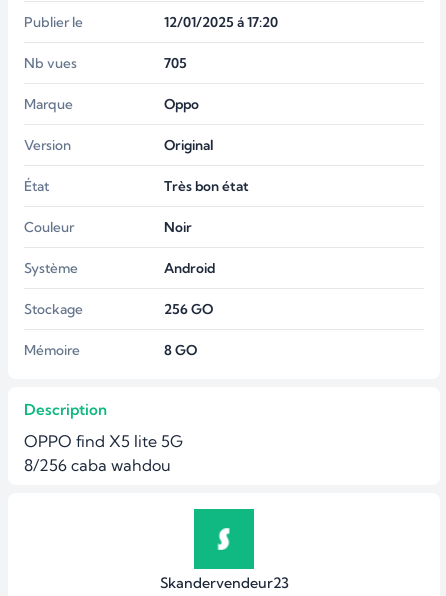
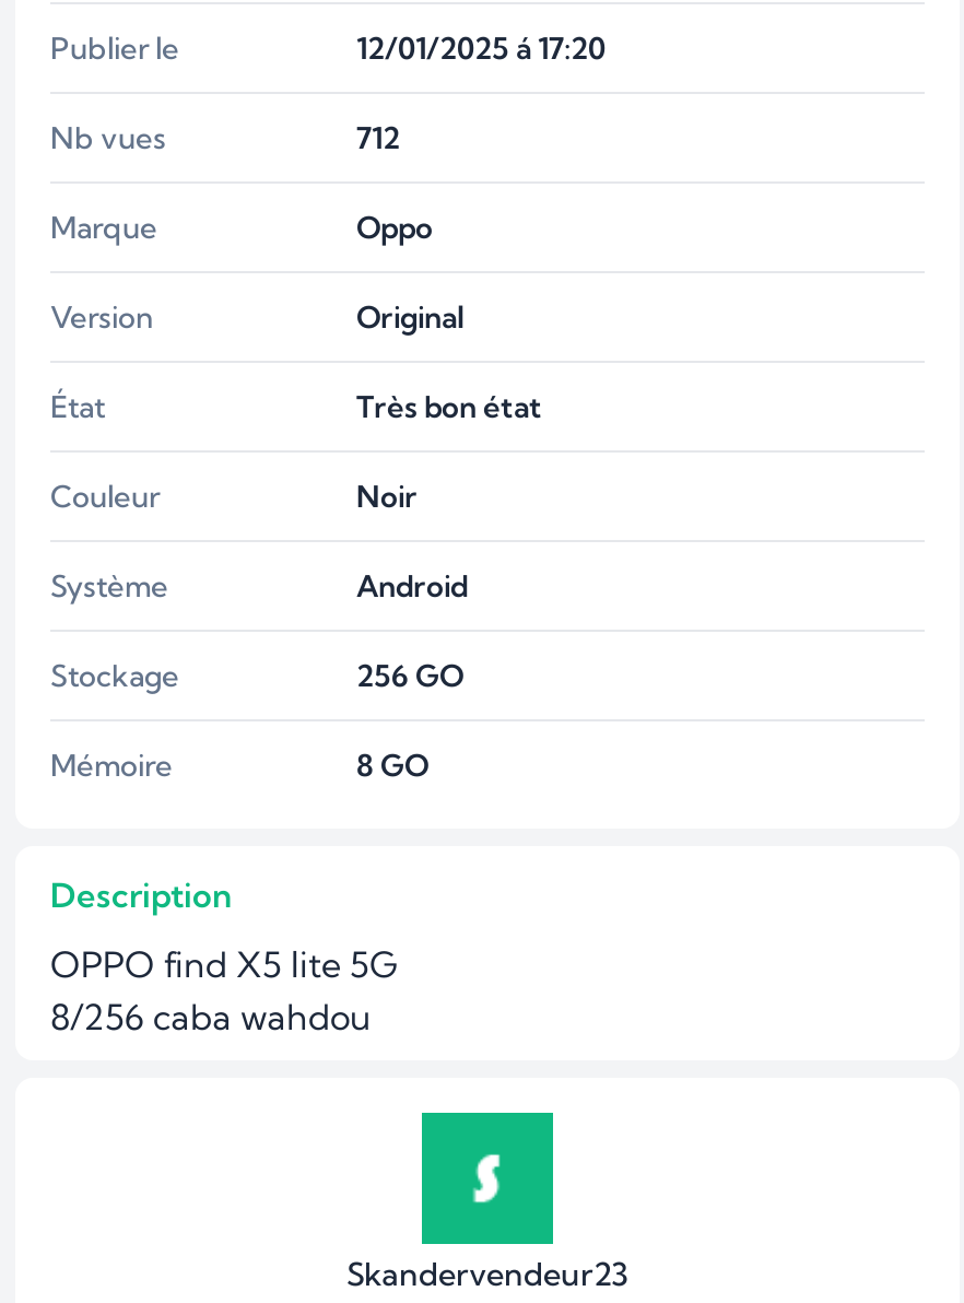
[164,55,187,71] 705 -> [356,120,400,155] 712

